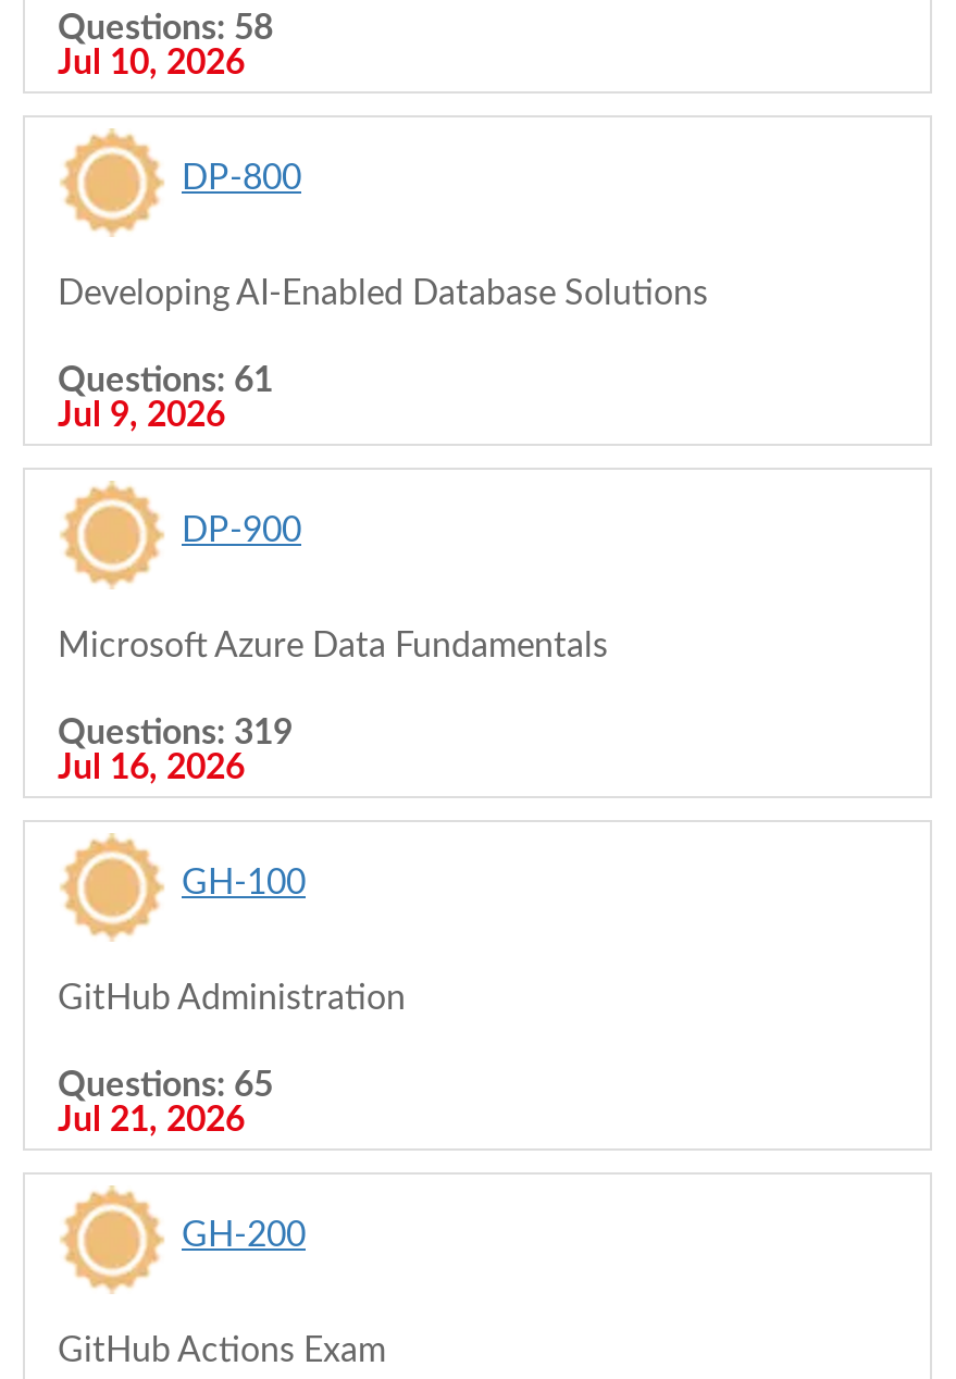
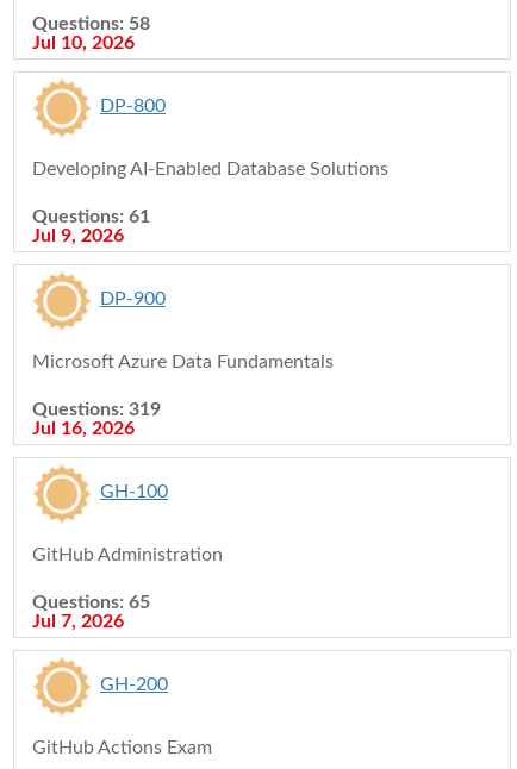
[58,1103,245,1138] Jul 21, 2026 -> [32,612,124,631] Jul 7, 2026

